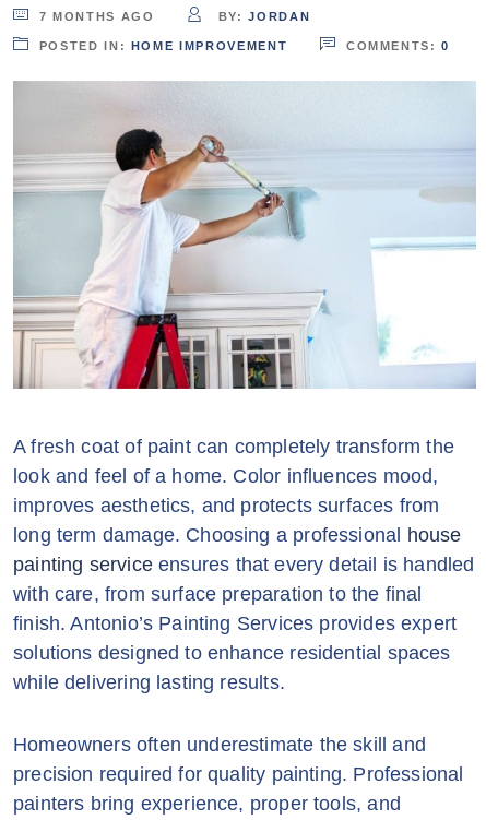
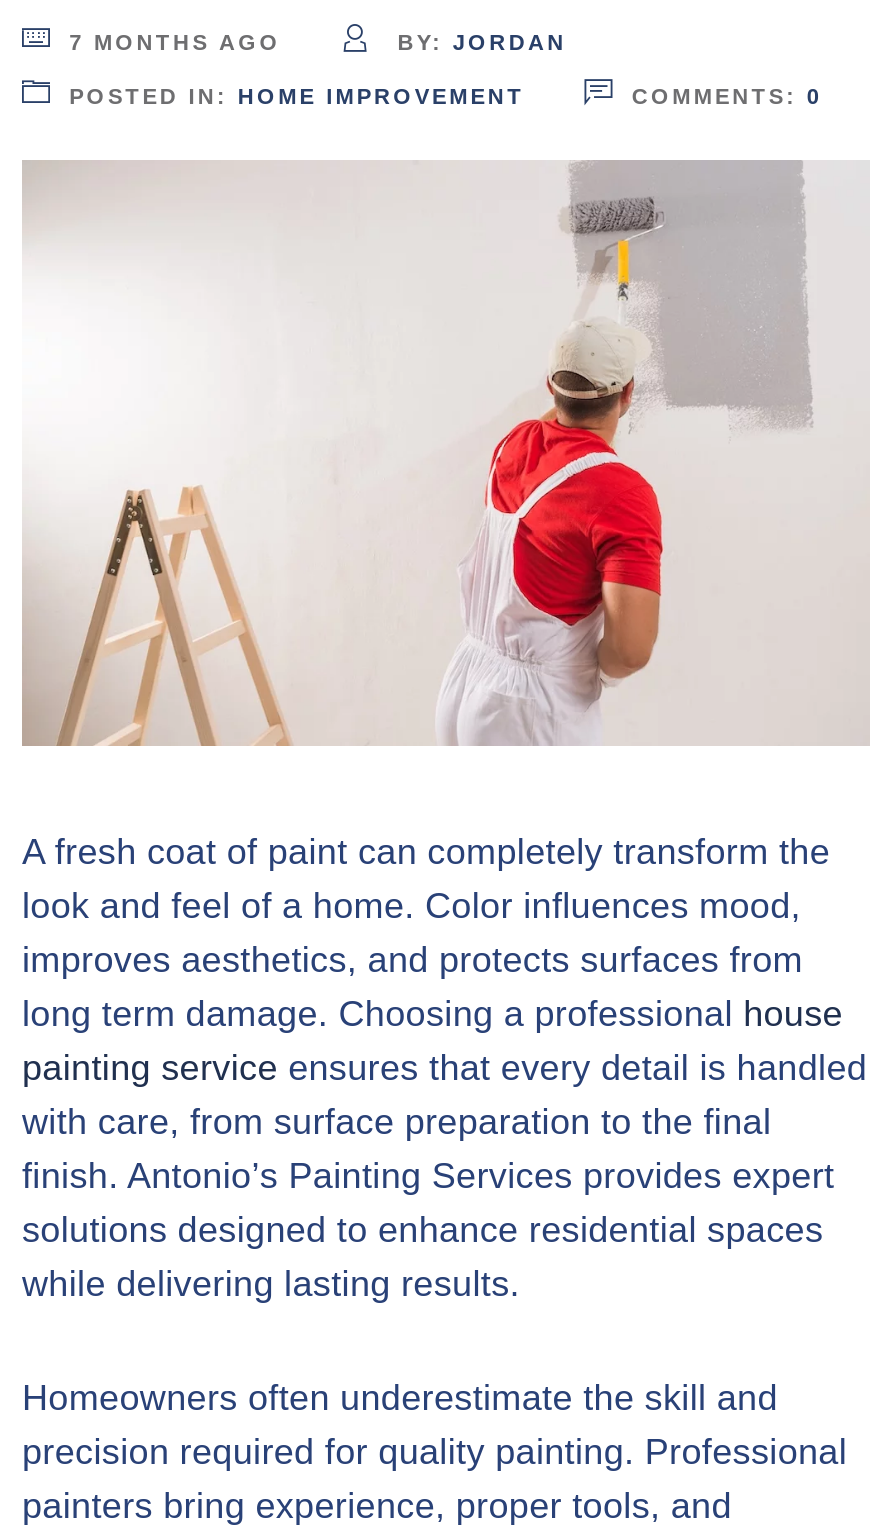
[13,82,476,390] [image] -> [24,160,870,746] [image]

